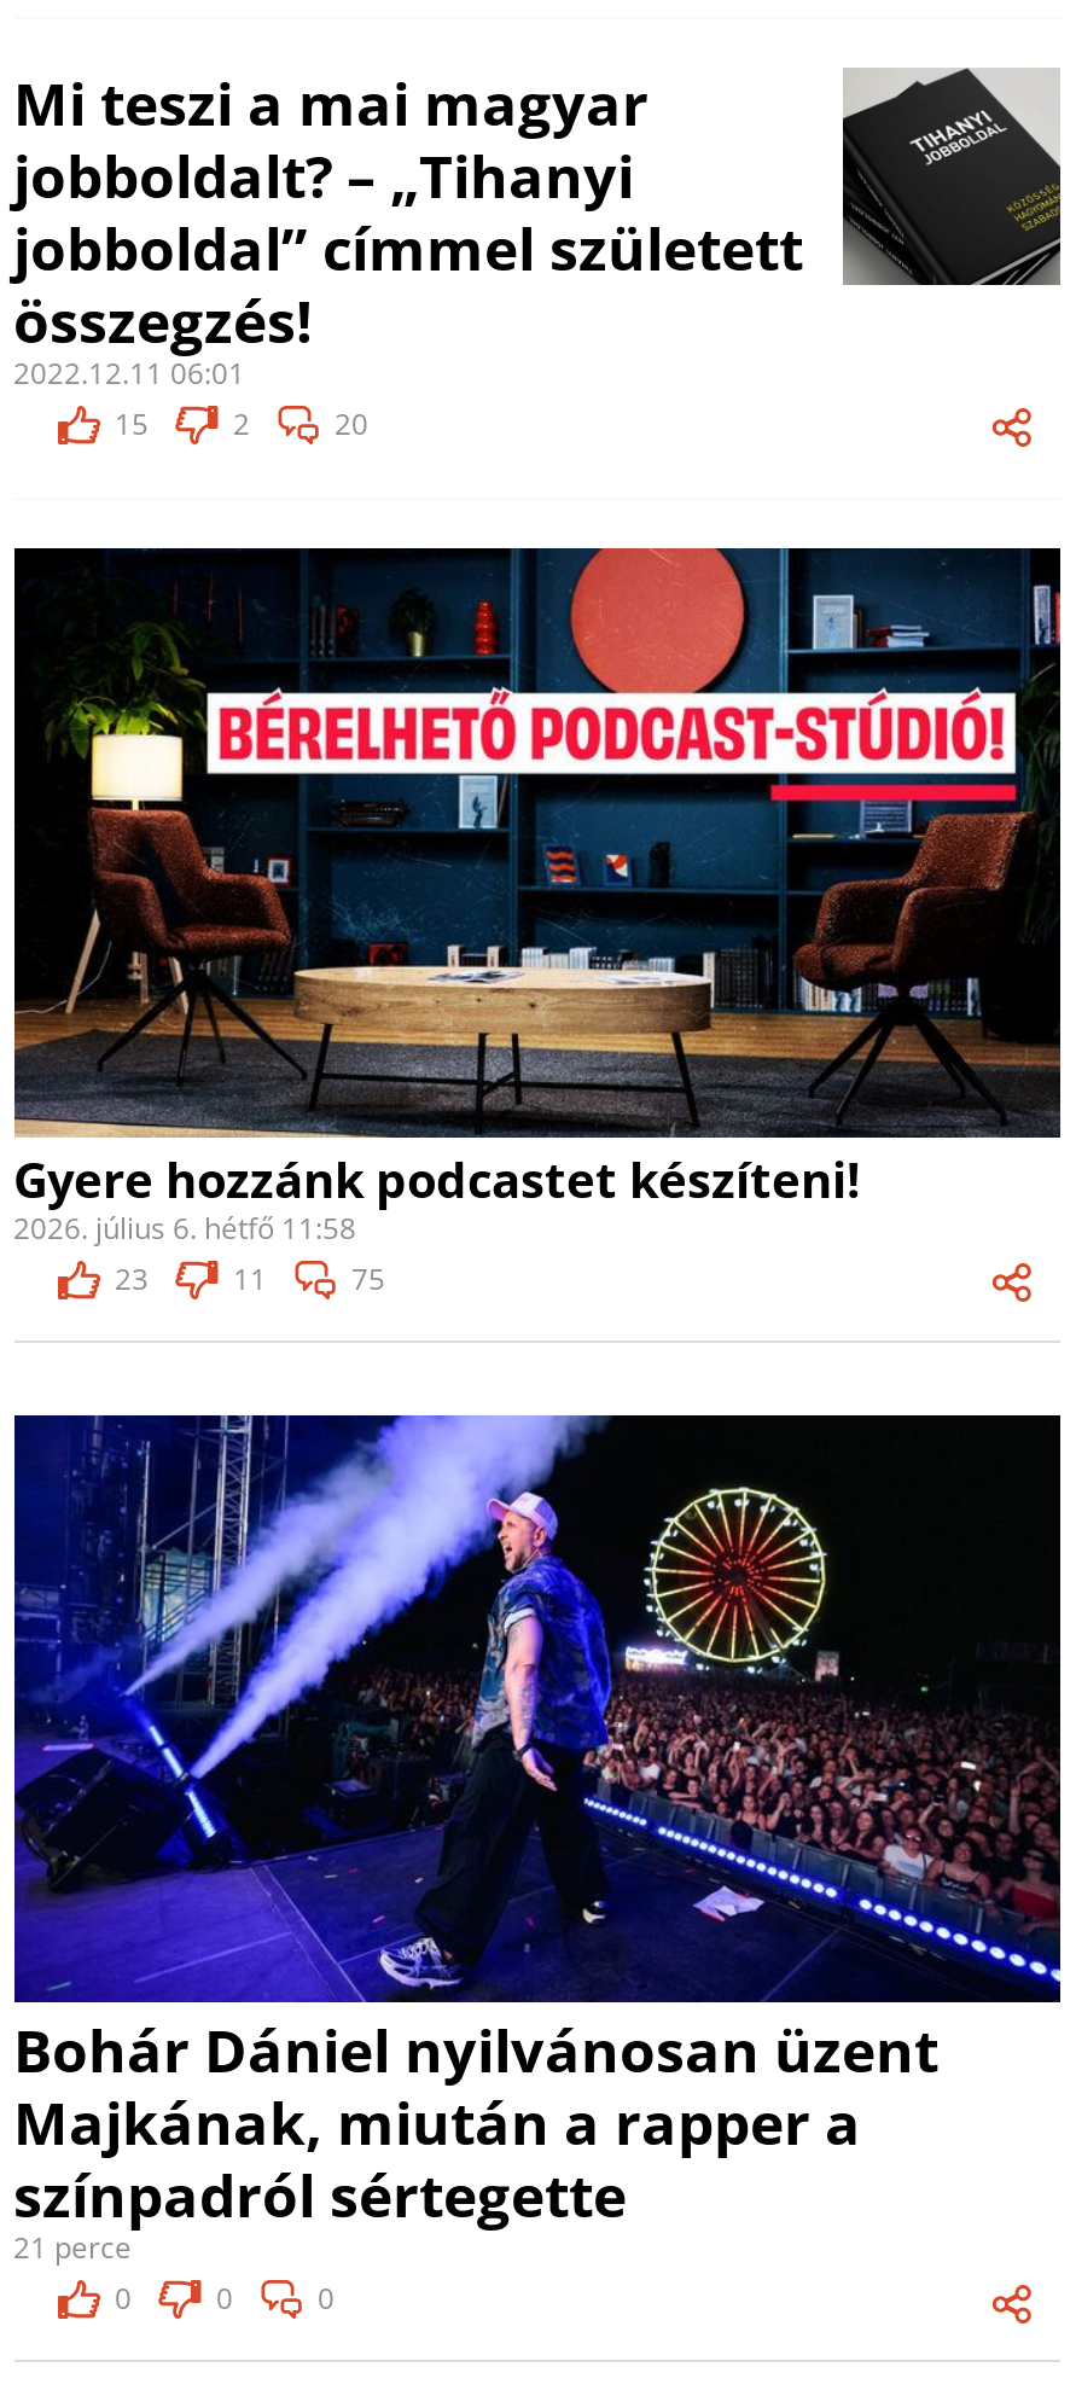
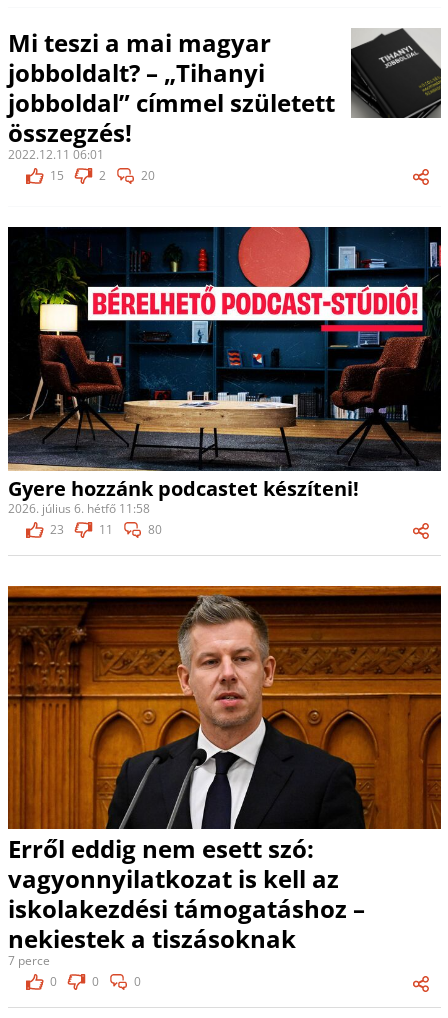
[351,1258,385,1299] 75 -> [147,521,161,538] 80
[12,1413,1063,2269] [image] | Bohár Dániel nyilvánosan üzent | Majkának, miután a rapper a | színpadról sértegette | 21 perce -> [7,585,442,969] [image] | Erről eddig nem esett szó: | vagyonnyilatkozat is kell az | iskolakezdési támogatáshoz – | nekiestek a tiszásoknak | 7 perce

